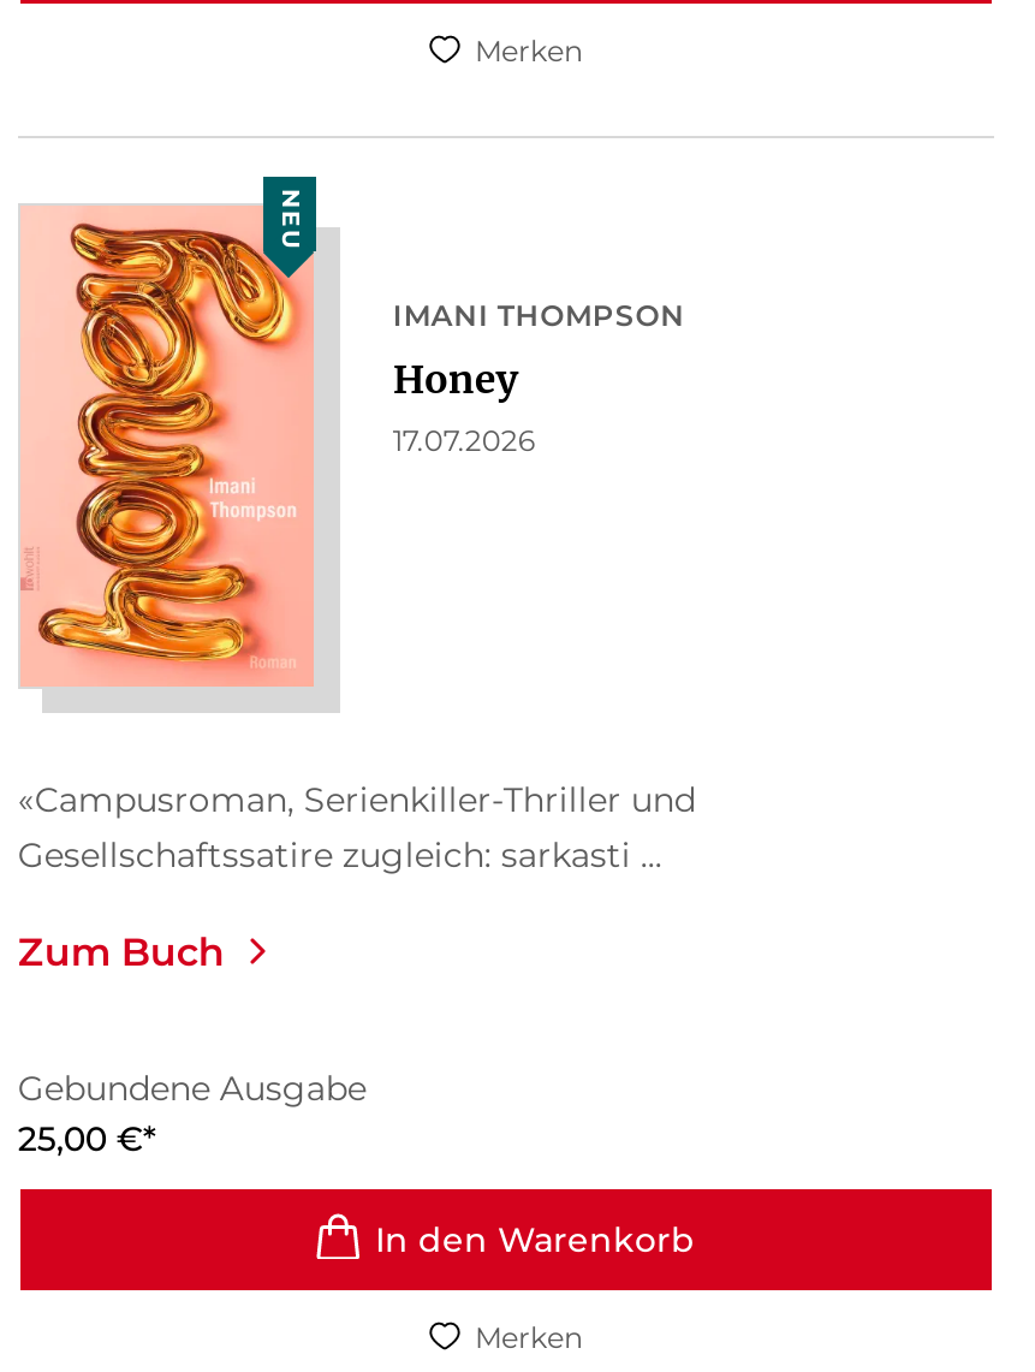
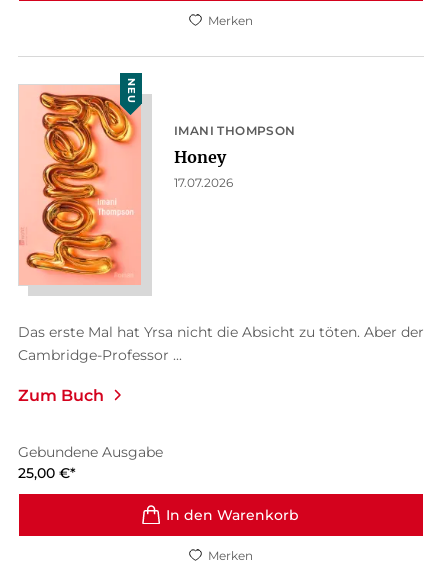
[18,778,696,877] «Campusroman, Serienkiller-Thriller und | Gesellschaftssatire zugleich: sarkasti ... -> [18,323,424,364] Das erste Mal hat Yrsa nicht die Absicht zu töten. Aber der | Cambridge-Professor ...

